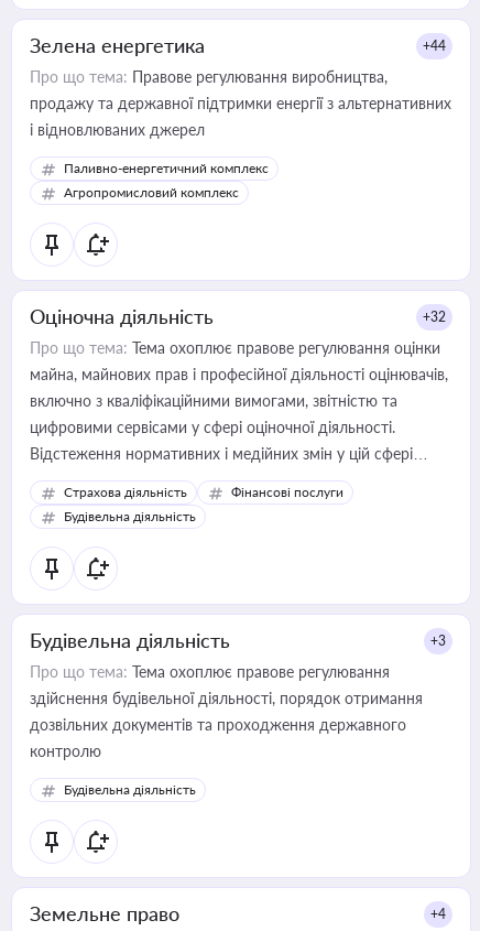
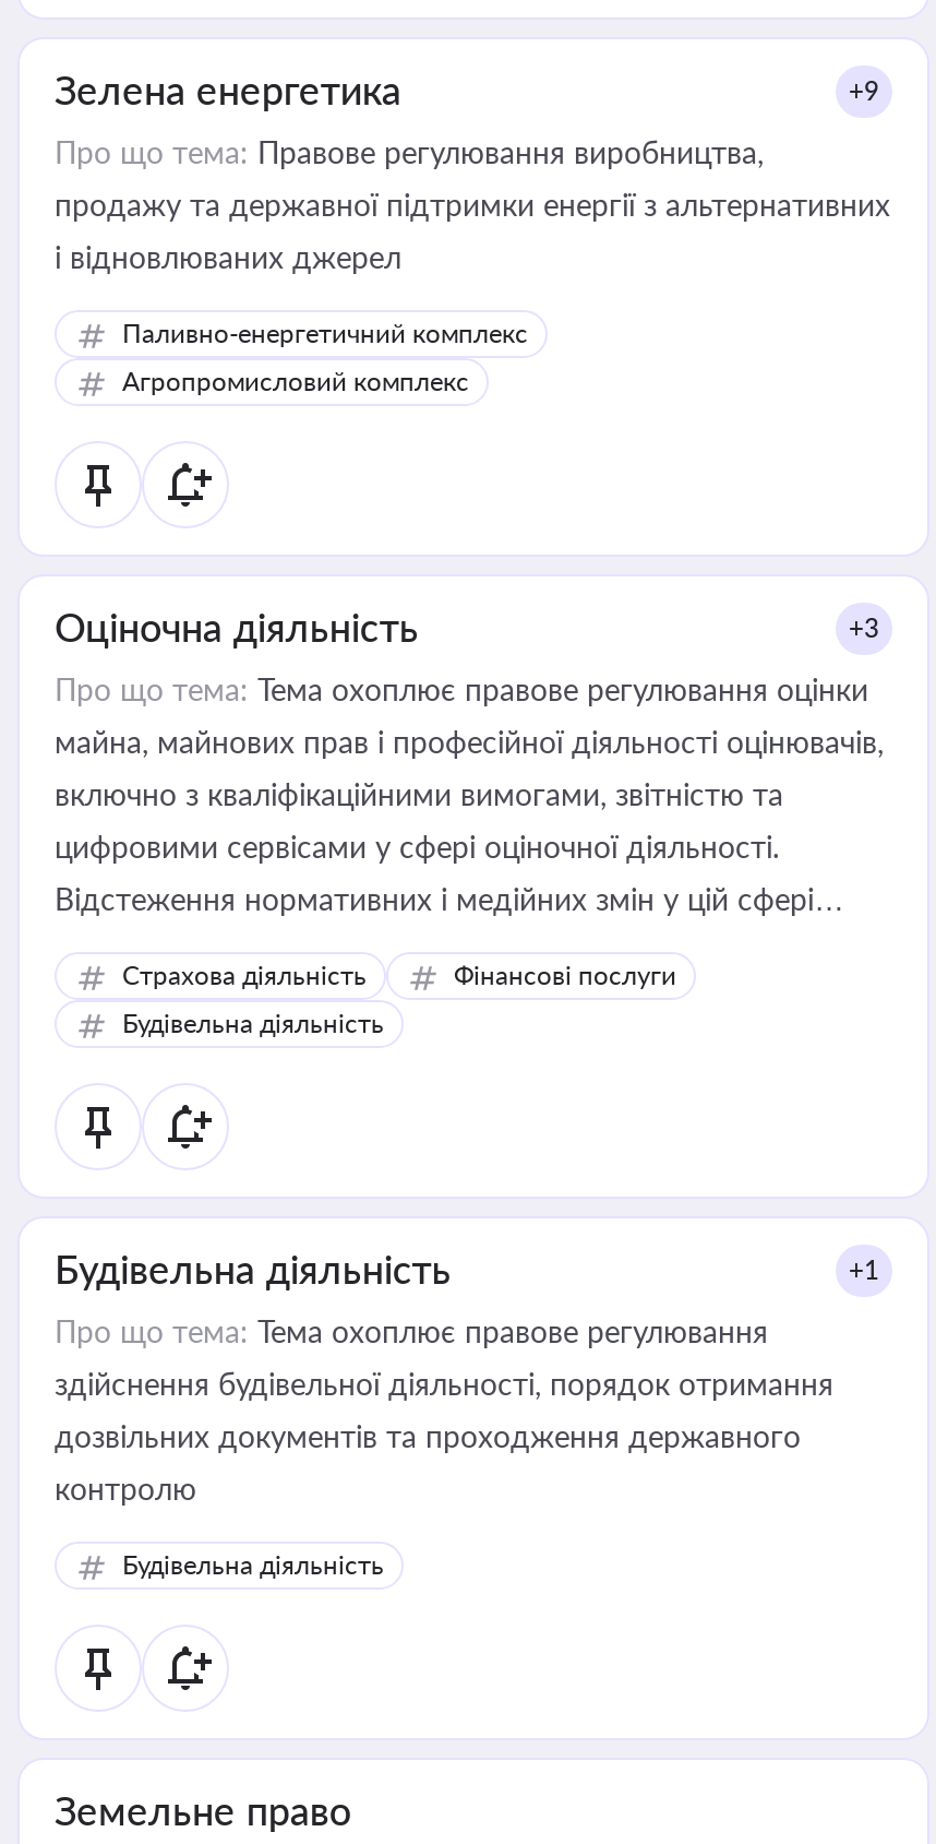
[423,37,446,54] +44 -> [849,74,879,107] +9
[423,308,446,325] +32 -> [849,611,879,644] +3
[430,632,446,649] +3 -> [849,1253,879,1286] +1
[430,906,446,922] +4 -> none

